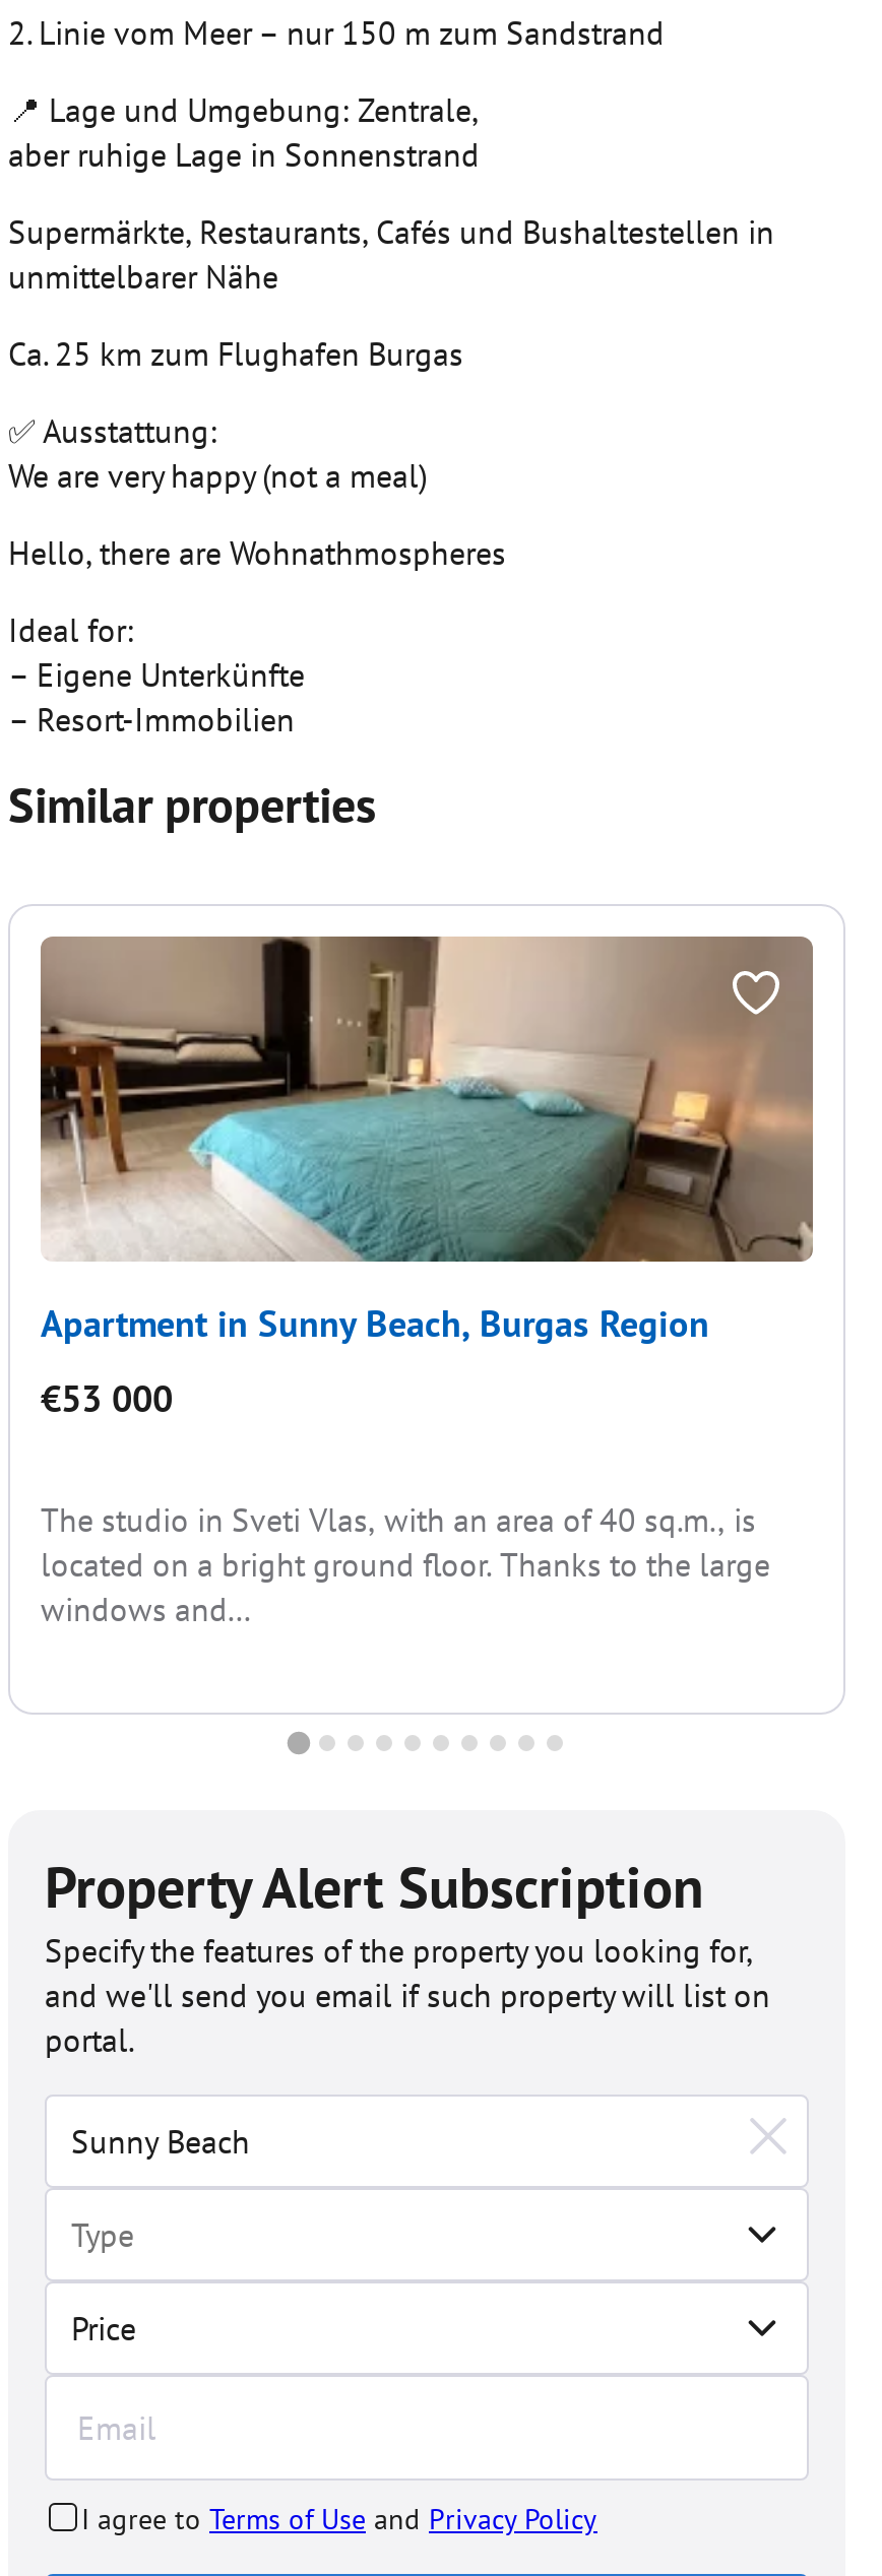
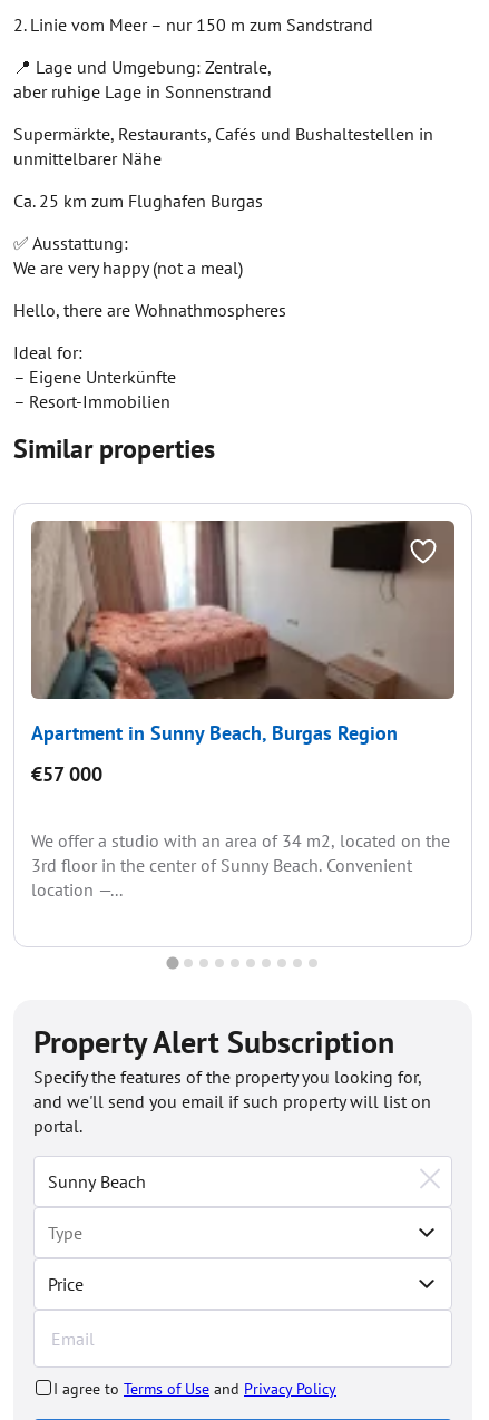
[41,935,813,1264] [image] -> [31,519,453,700] [image]
[41,1375,173,1422] €53 000 -> [31,761,102,787] €57 000
[41,1499,770,1629] The studio in Sveti Vlas, with an area of 40 sq.m., is | located on a bright ground floor. Thanks to the large | windows and... -> [31,829,450,901] We offer a studio with an area of 34 m2, located on the | 3rd floor in the center of Sunny Beach. Convenient | location —...

